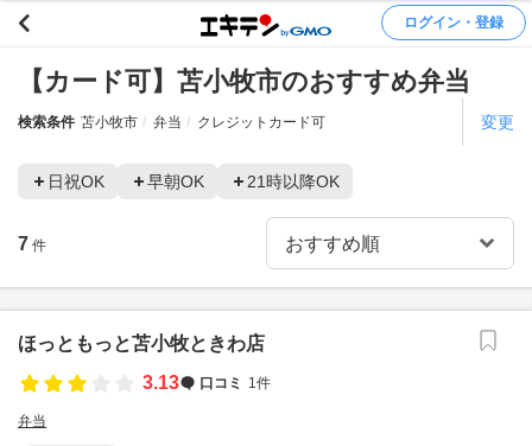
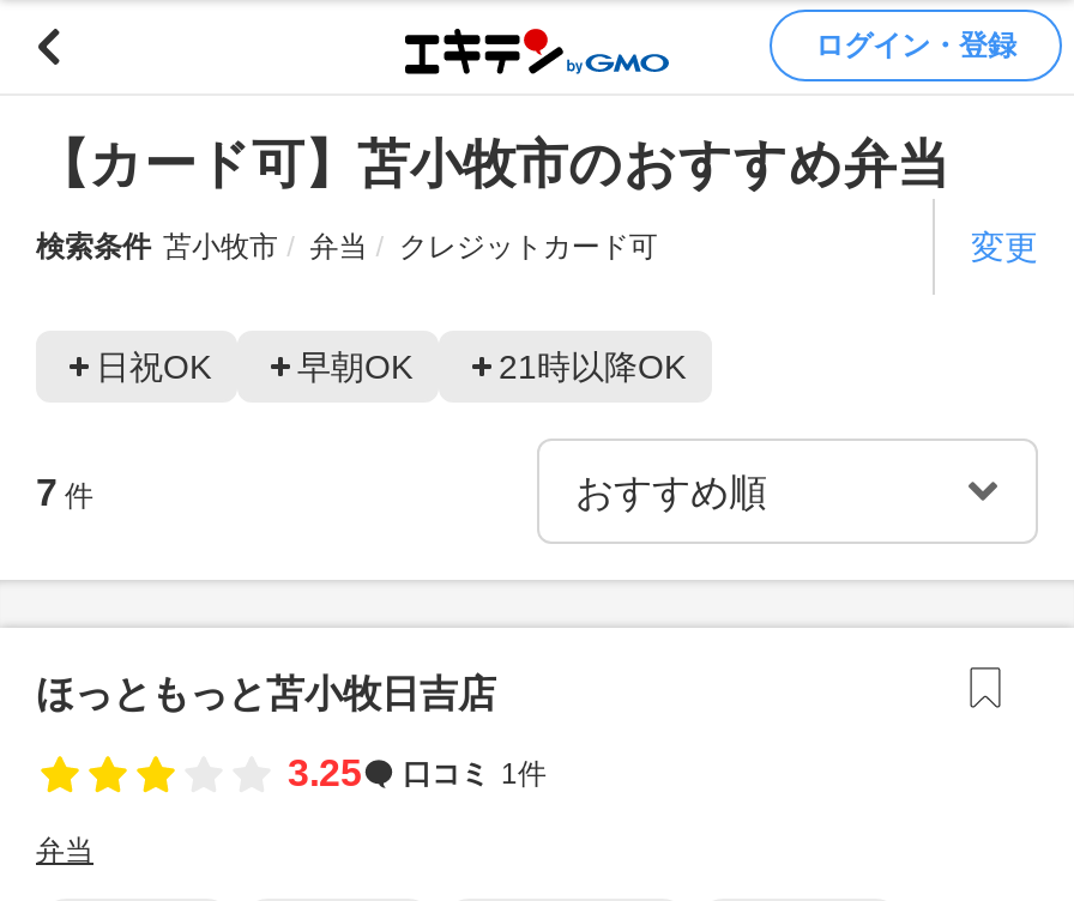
[18,333,265,353] ほっともっと苫小牧ときわ店 -> [36,673,496,714] ほっともっと苫小牧日吉店
[142,372,271,393] 3.13 口コミ 1件 -> [288,752,547,793] 3.25 口コミ 1件

